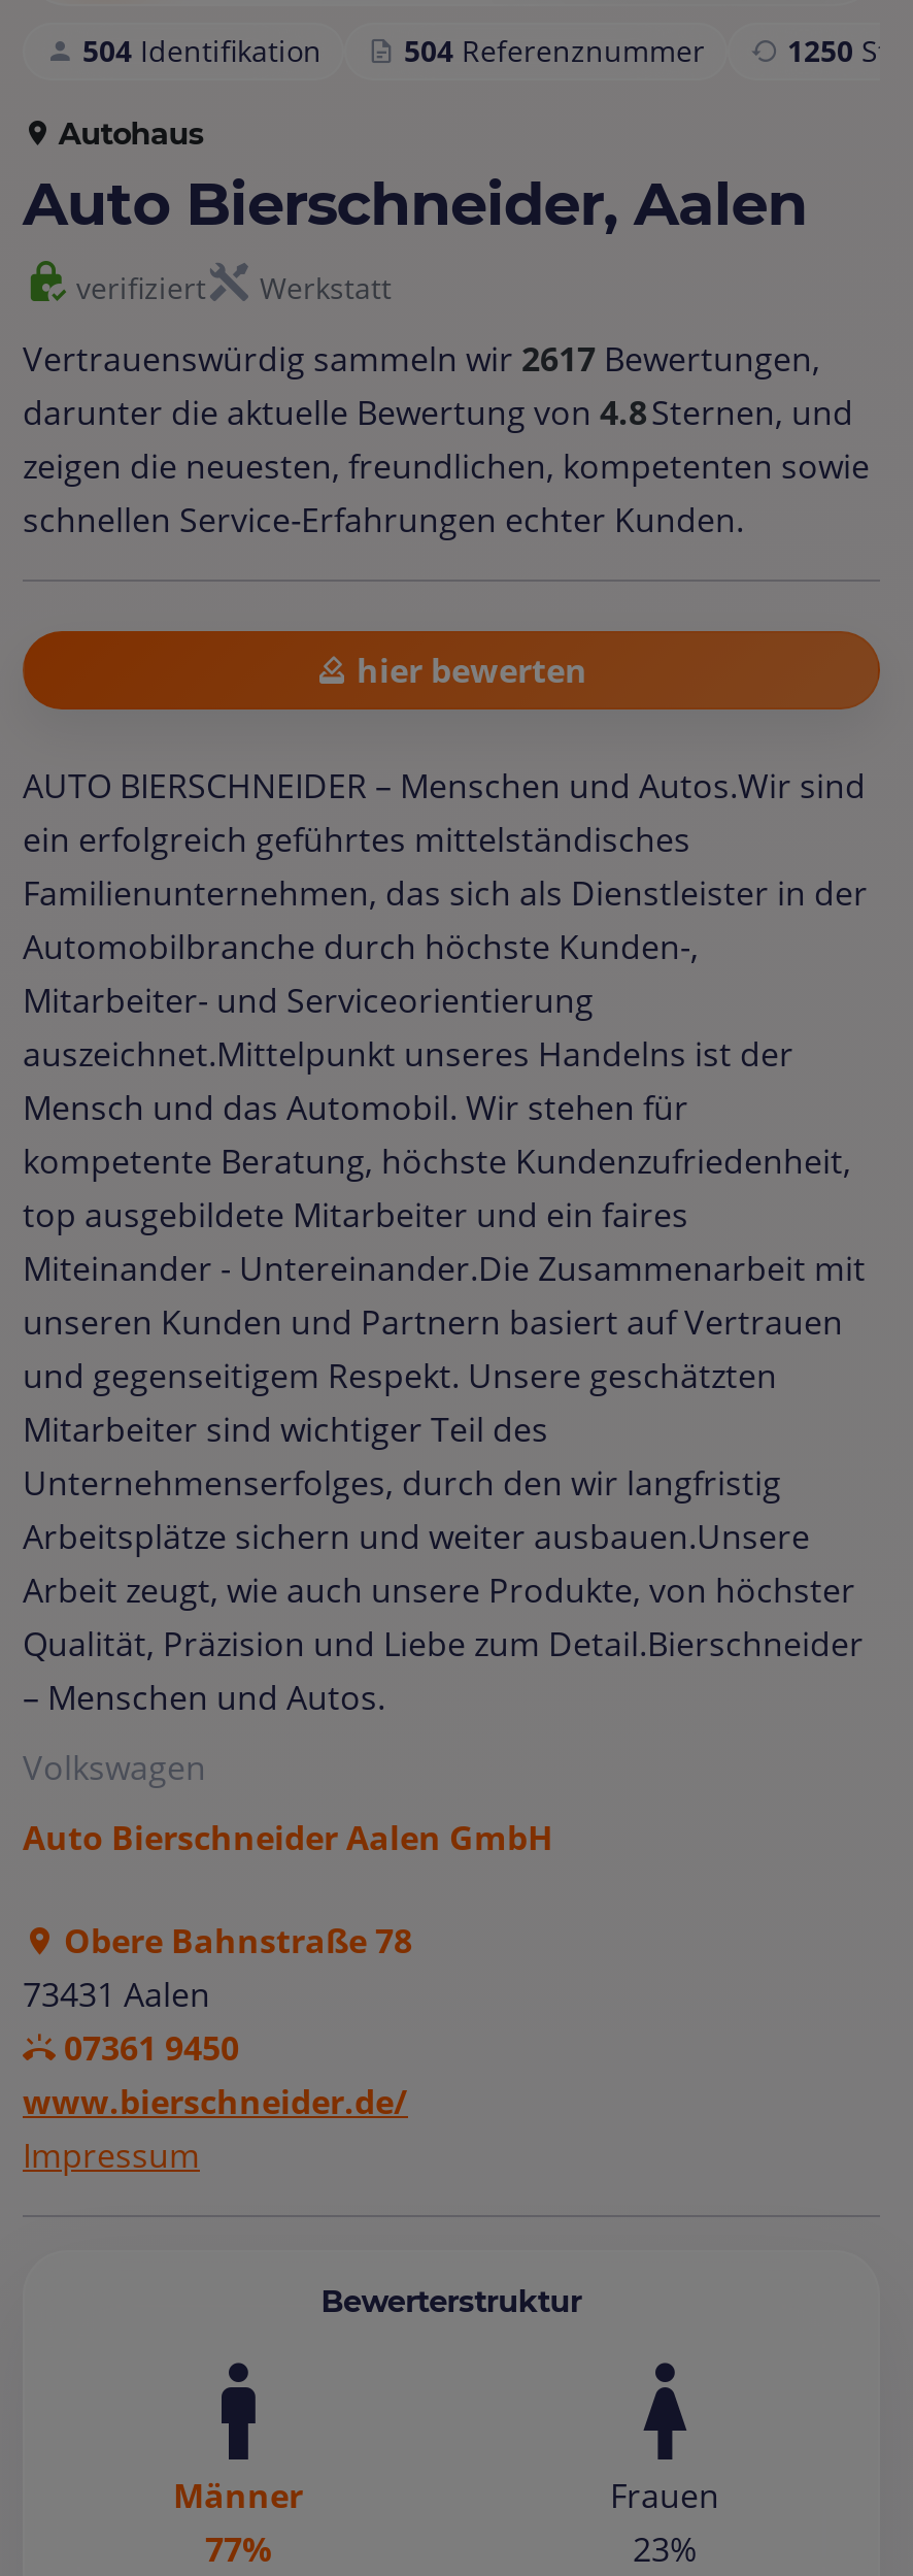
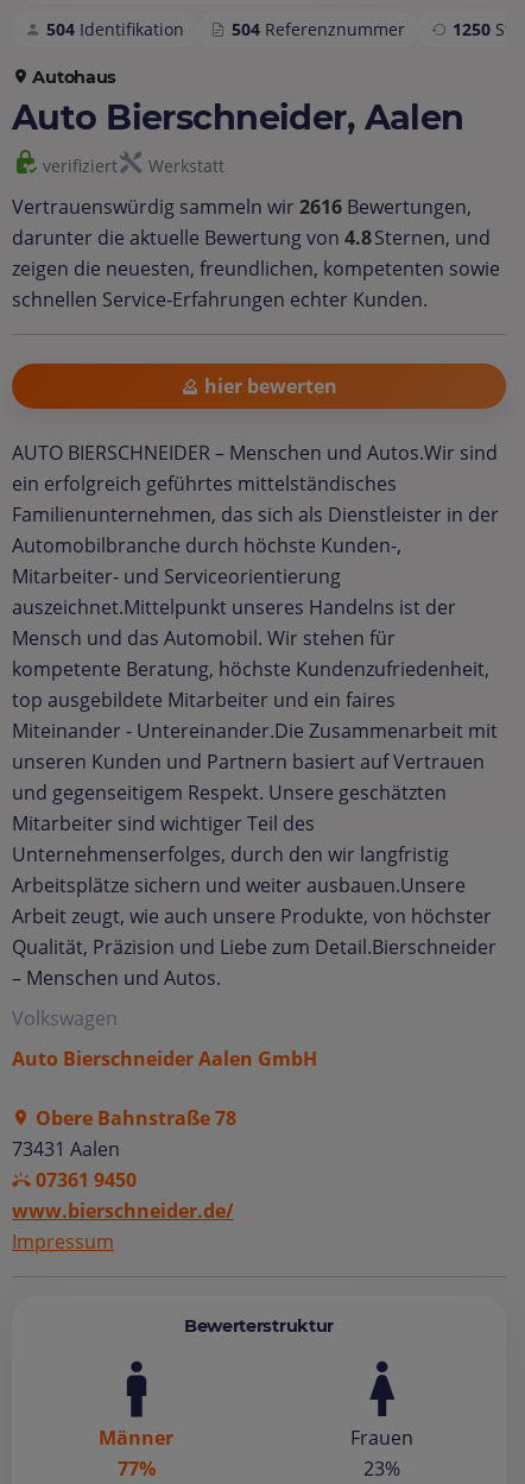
[23,335,820,381] Vertrauenswürdig sammeln wir 2617 Bewertungen, -> [12,193,472,219] Vertrauenswürdig sammeln wir 2616 Bewertungen,

